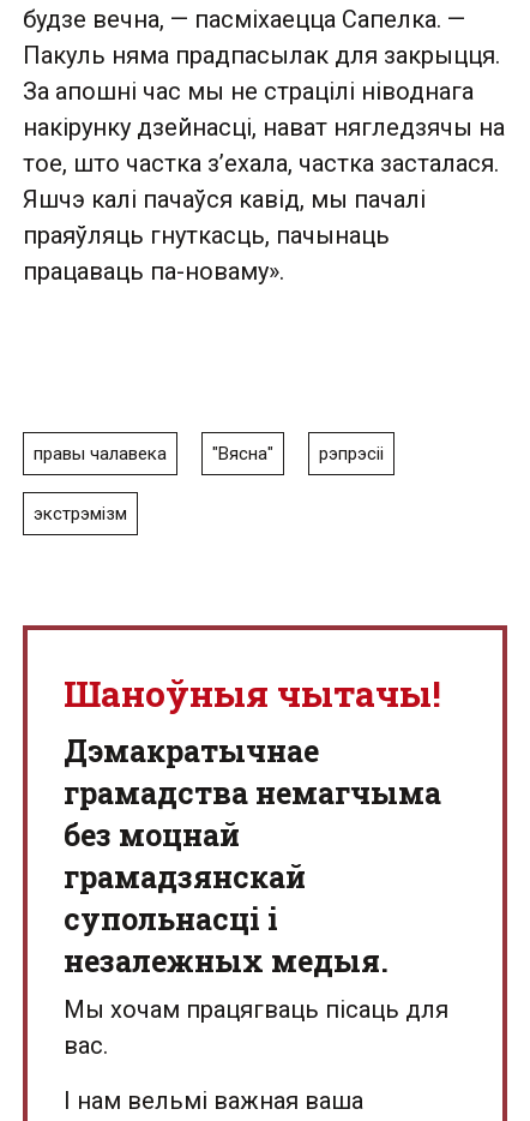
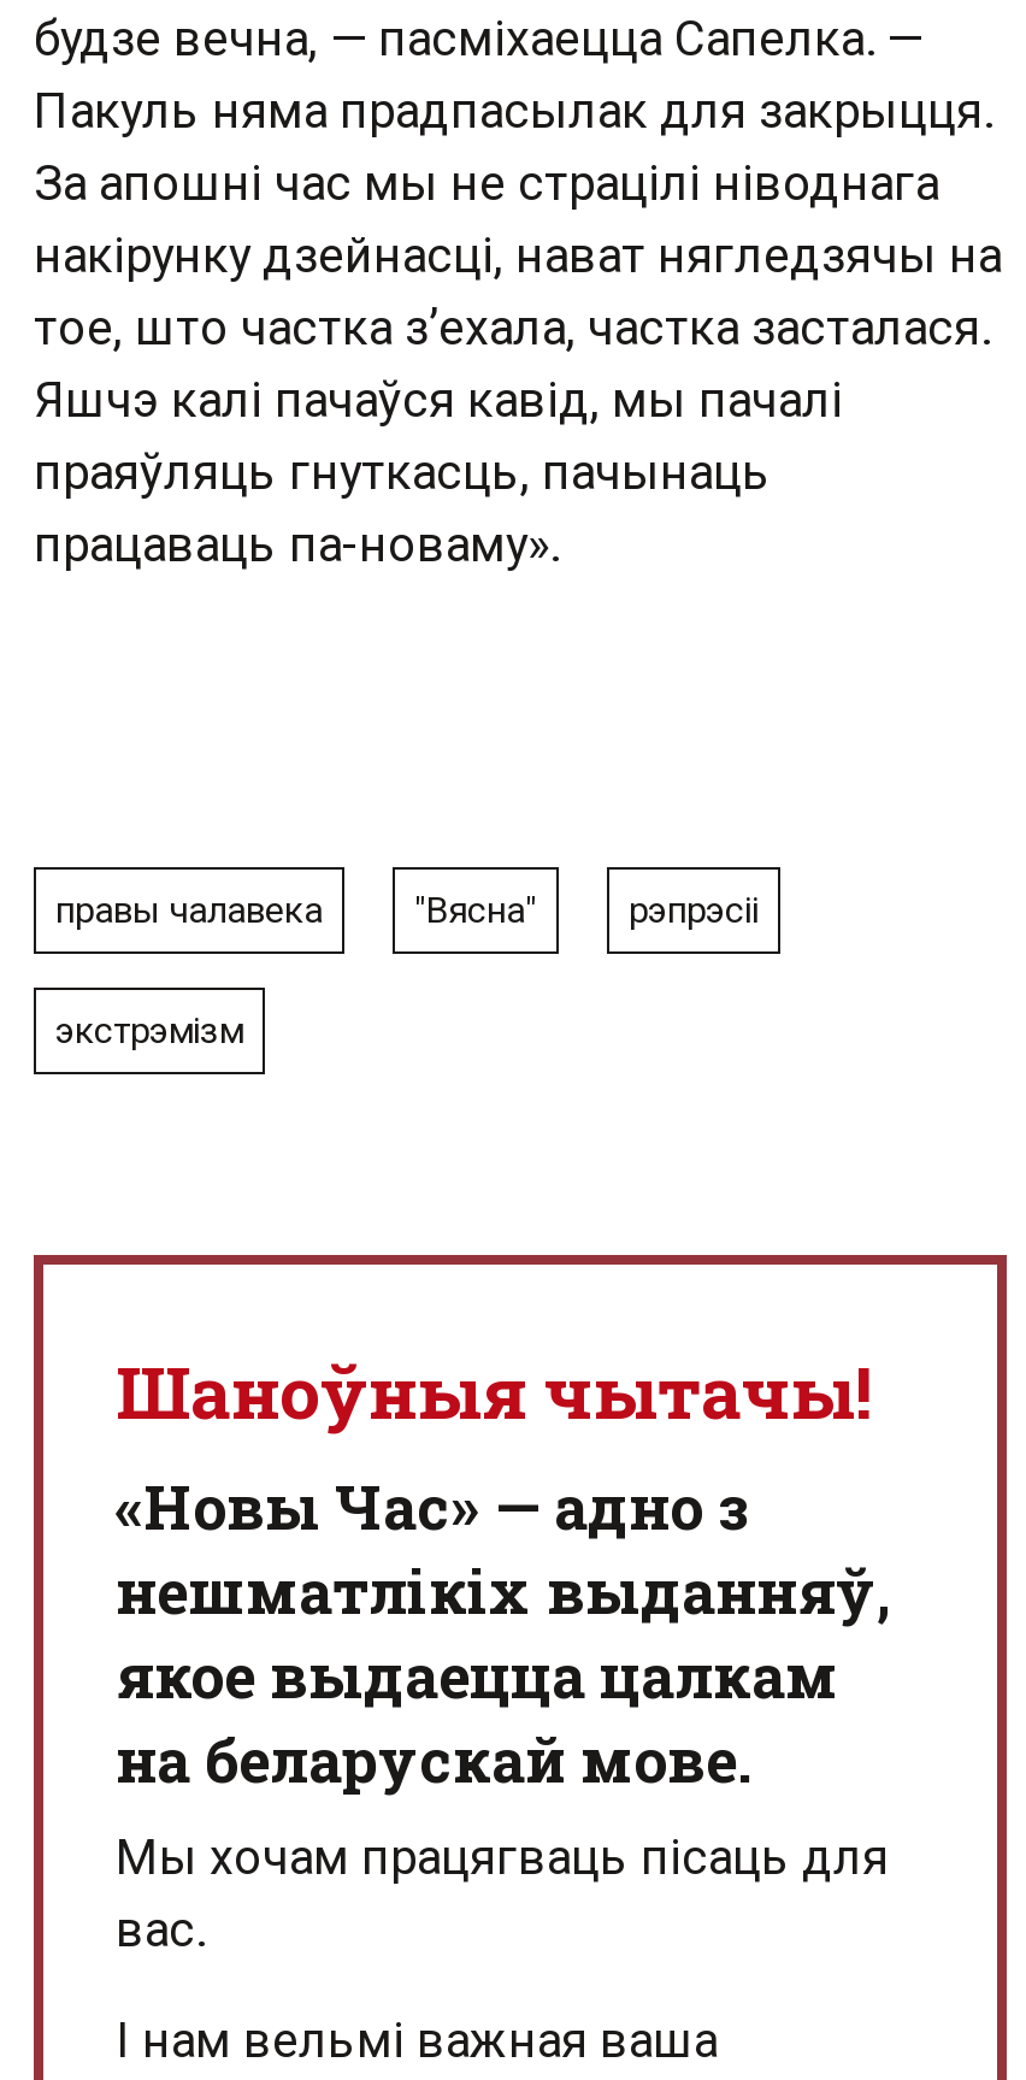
[64,731,441,981] Дэмакратычнае | грамадства немагчыма | без моцнай | грамадзянскай | супольнасці і | незалежных медыя. -> [116,1467,894,1799] «Новы Час» — адно з | нешматлікіх выданняў, | якое выдаецца цалкам | на беларускай мове.

